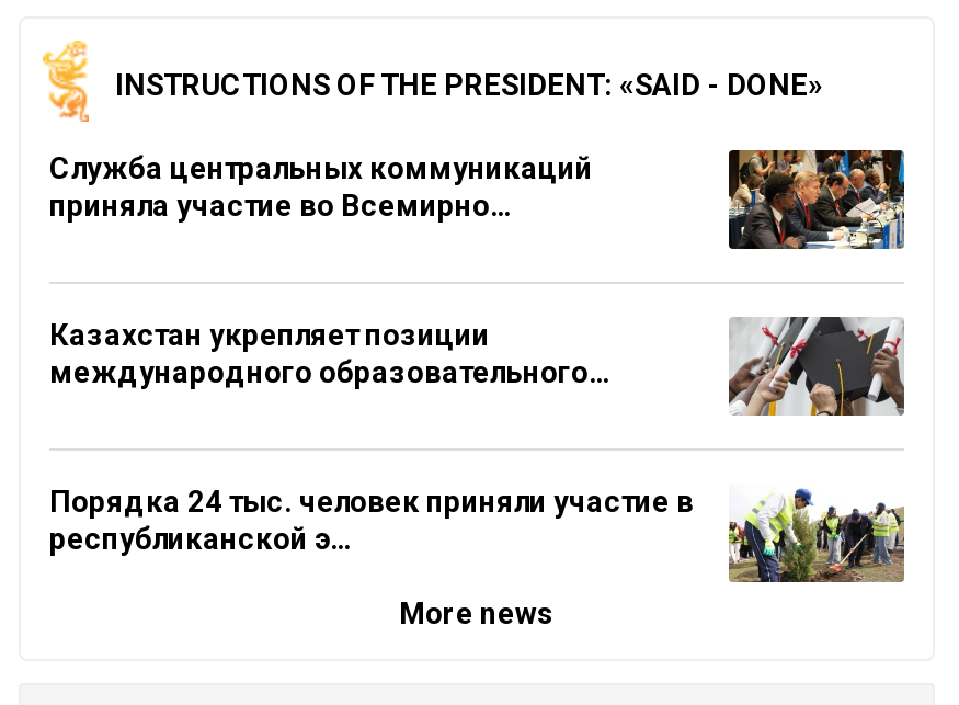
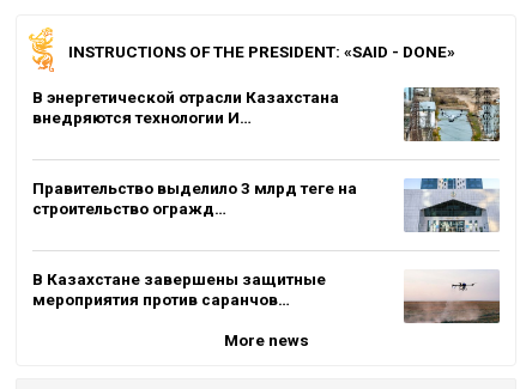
[49,149,593,222] Служба центральных коммуникаций | приняла участие во Всемирно… -> [32,87,339,126] В энергетической отрасли Казахстана | внедряются технологии И…
[727,148,906,251] [image] -> [403,86,501,142] [image]
[49,316,610,388] Казахстан укрепляет позиции | международного образовательного… -> [32,178,357,217] Правительство выделило 3 млрд теңге на | строительство огражд…
[729,315,904,418] [image] -> [404,177,498,233] [image]
[49,483,694,555] Порядка 24 тыс. человек приняли участие в | республиканской э… -> [32,269,326,308] В Казахстане завершены защитные | мероприятия против саранчов…
[727,486,906,584] [image] -> [404,269,501,324] [image]

